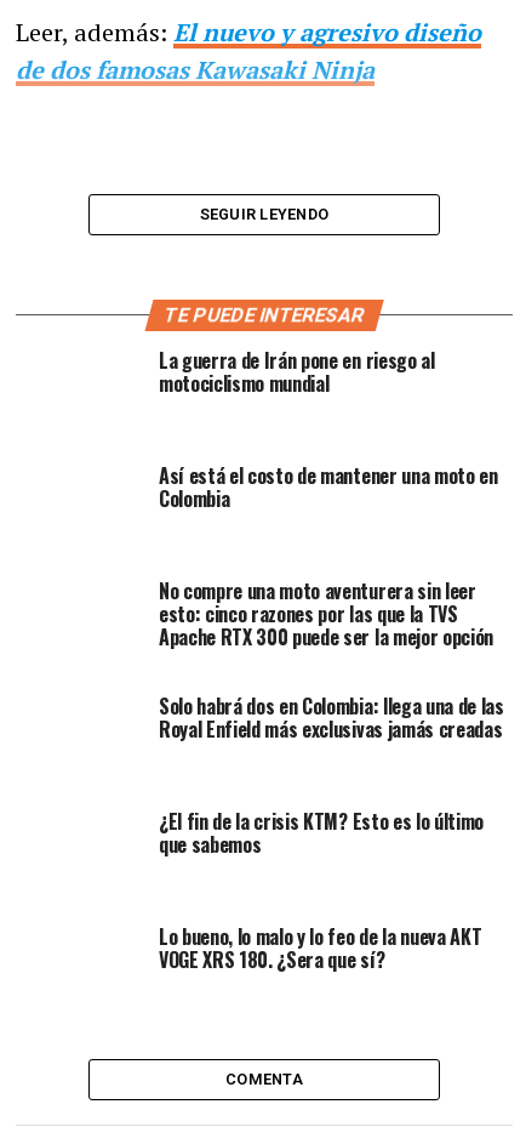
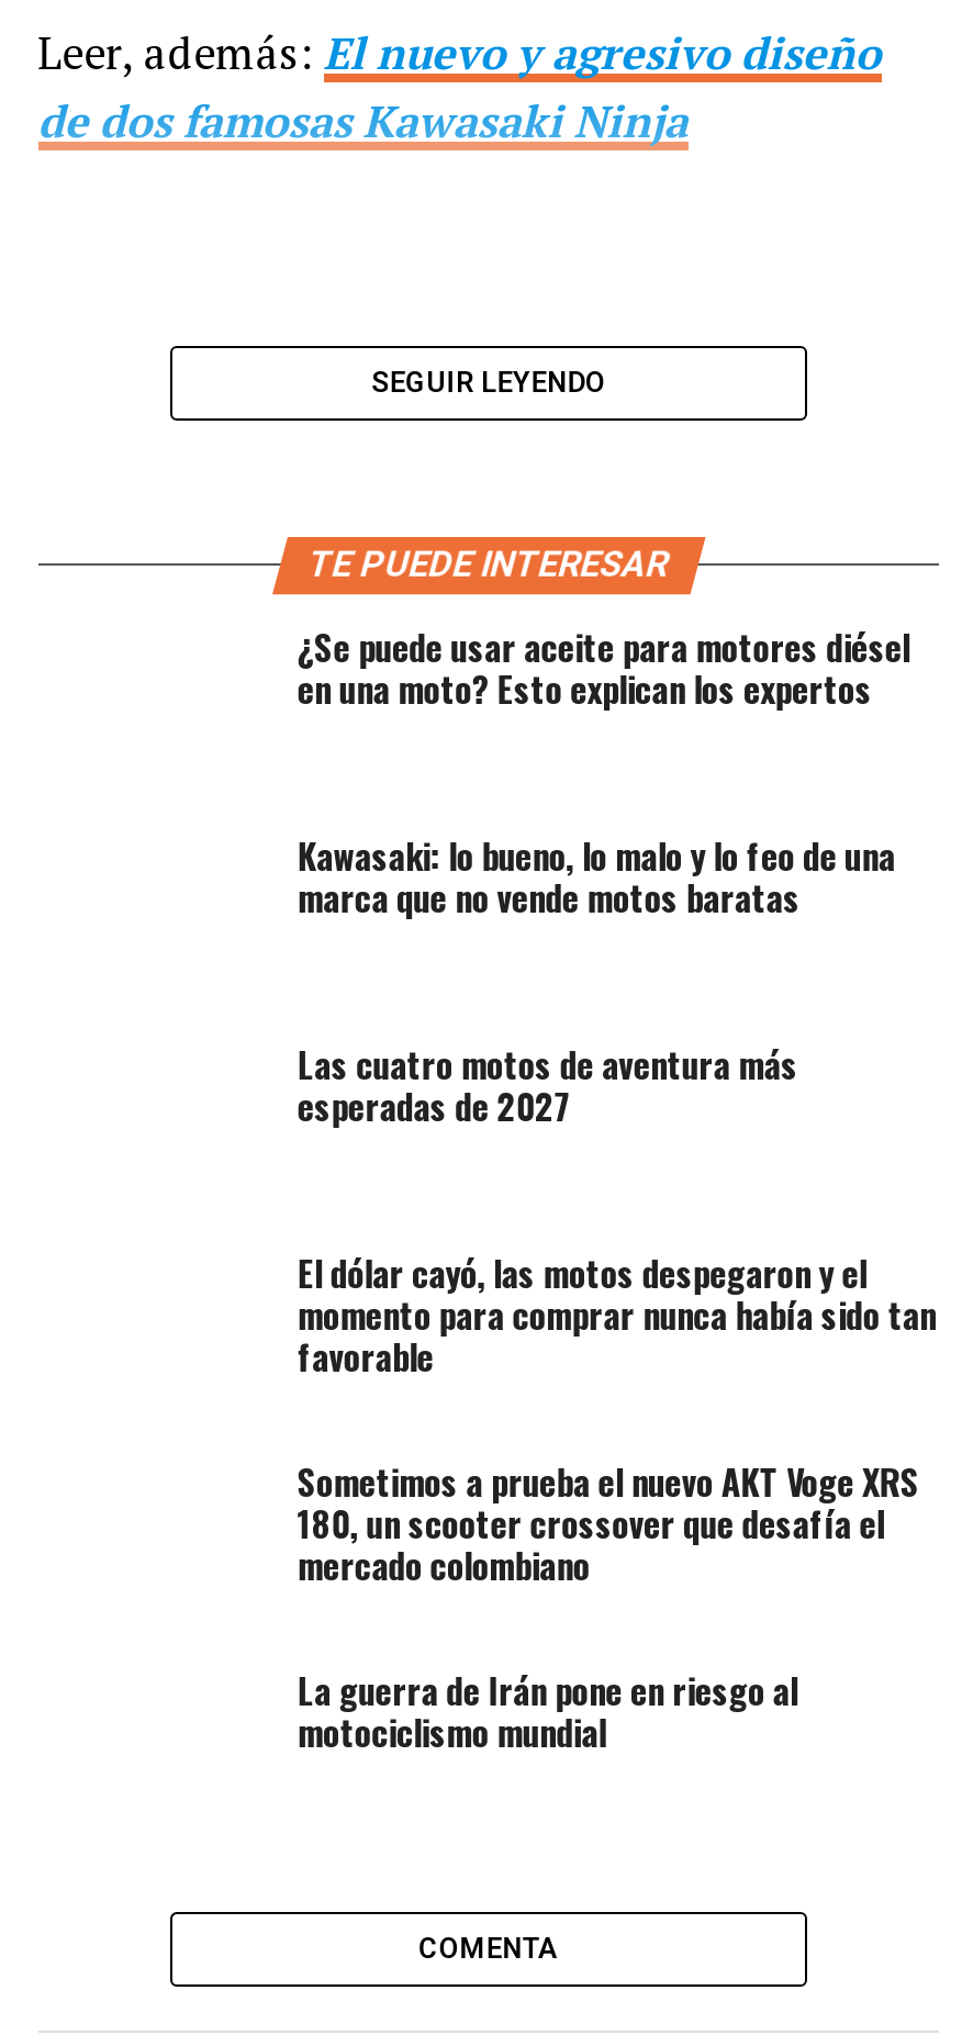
none -> [297,621,936,1592] ¿Se puede usar aceite para motores diésel | en una moto? Esto explican los expertos | Kawasaki: lo bueno, lo malo y lo feo de una | marca que no vende motos baratas | Las cuatro motos de aventura más | esperadas de 2027 | El dólar cayó, las motos despegaron y el | momento para comprar nunca había sido tan | favorable | Sometimos a prueba el nuevo AKT Voge XRS | 180, un scooter crossover que desafía el | mercado colombiano
moved [159,346,435,398] -> [297,1664,798,1759]: La guerra de Irán pone en riesgo al | motociclismo mundial
[159,461,504,974] Así está el costo de mantener una moto en | Colombia | No compre una moto aventurera sin leer | esto: cinco razones por las que la TVS | Apache RTX 300 puede ser la mejor opción | Solo habrá dos en Colombia: llega una de las | Royal Enfield más exclusivas jamás creadas | ¿El fin de la crisis KTM? Esto es lo último | que sabemos | Lo bueno, lo malo y lo feo de la nueva AKT | VOGE XRS 180. ¿Sera que sí? -> none

